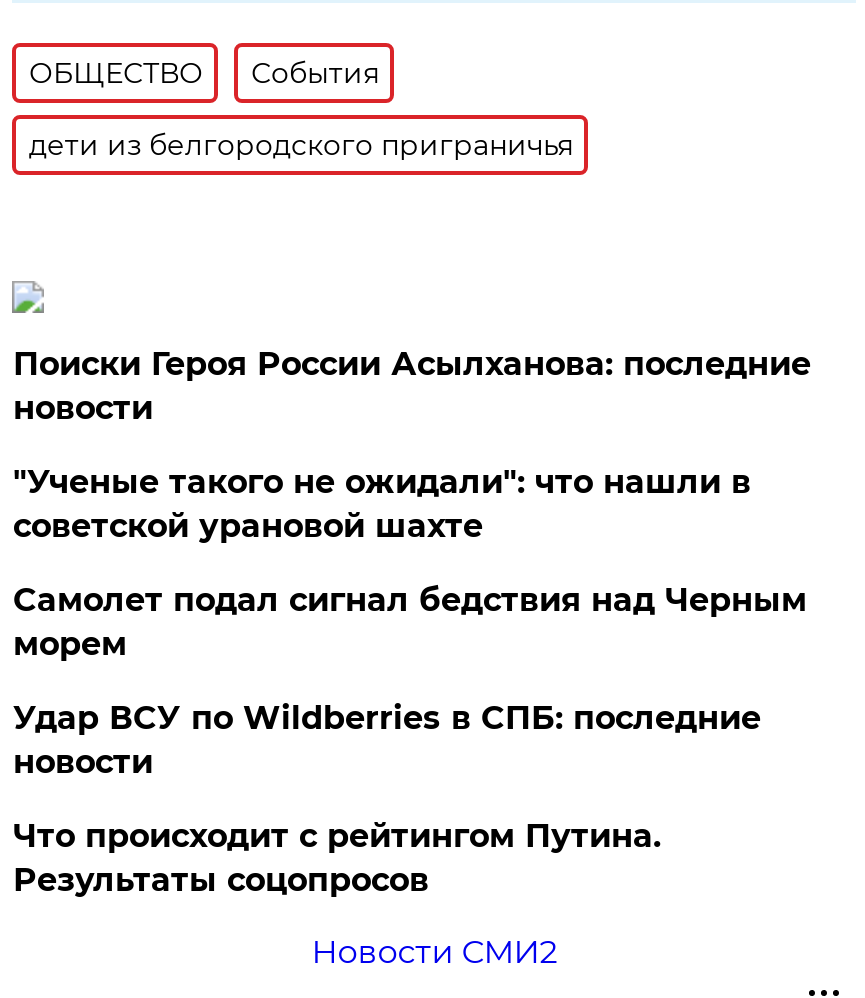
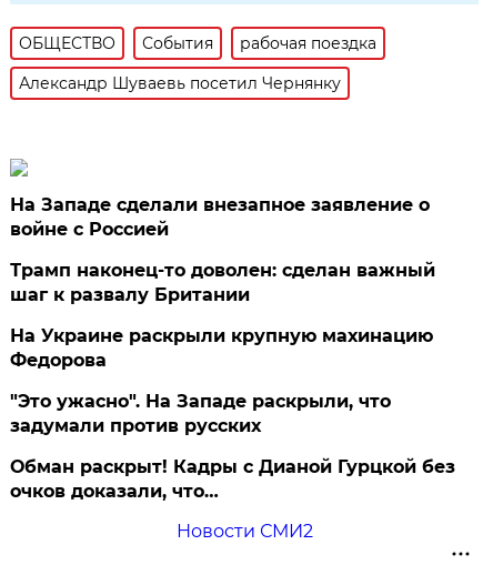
[29,127,573,163] дети из белгородского приграничья -> [19,33,377,93] рабочая поездка | Александр Шуваевь посетил Чернянку
[13,345,811,899] Поиски Героя России Асылханова: последние | новости | "Ученые такого не ожидали": что нашли в | советской урановой шахте | Самолет подал сигнал бедствия над Черным | морем | Удар ВСУ по Wildberries в СПБ: последние | новости | Что происходит с рейтингом Путина. | Результаты соцопросов -> [10,194,456,502] На Западе сделали внезапное заявление о | войне с Россией | Трамп наконец-то доволен: сделан важный | шаг к развалу Британии | На Украине раскрыли крупную махинацию | Федорова | "Это ужасно". На Западе раскрыли, что | задумали против русских | Обман раскрыт! Кадры с Дианой Гурцкой без | очков доказали, что…

